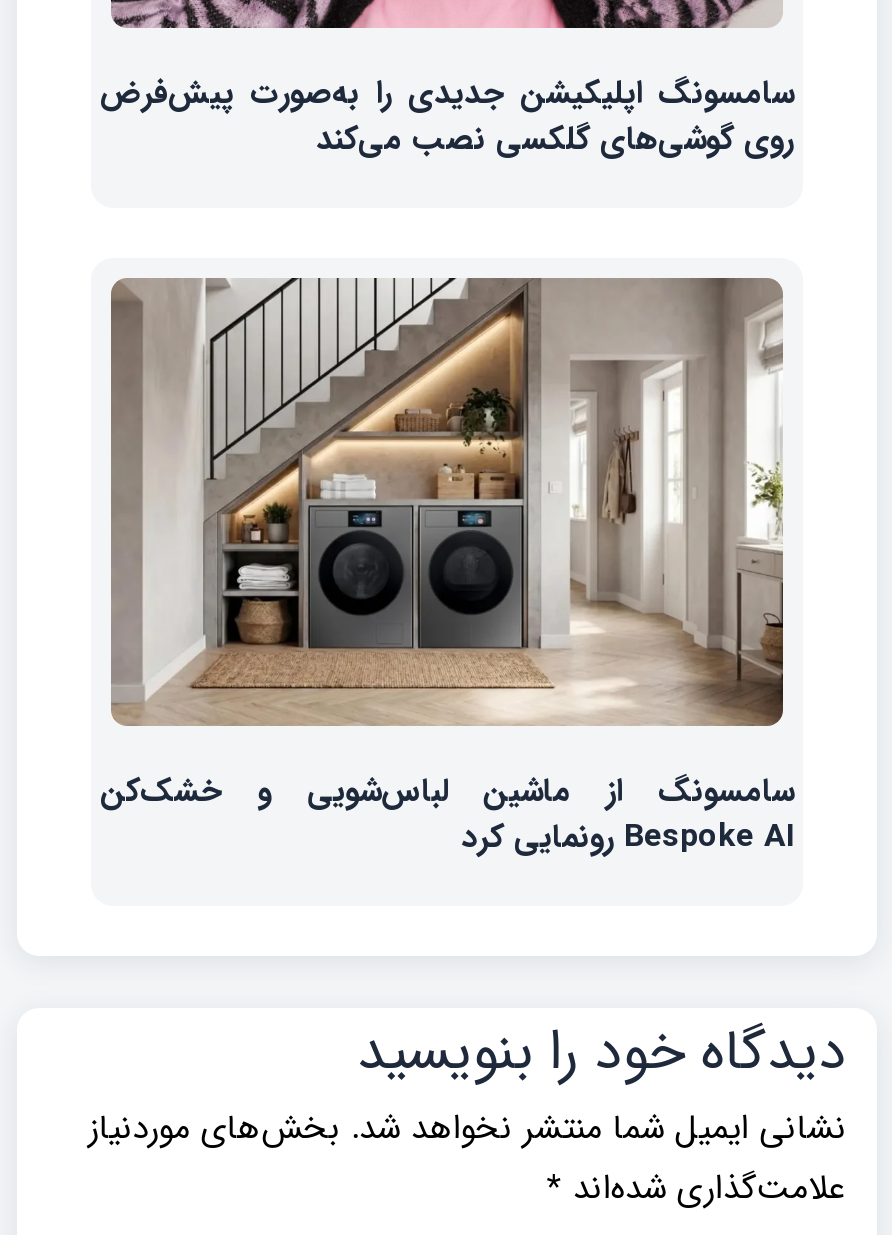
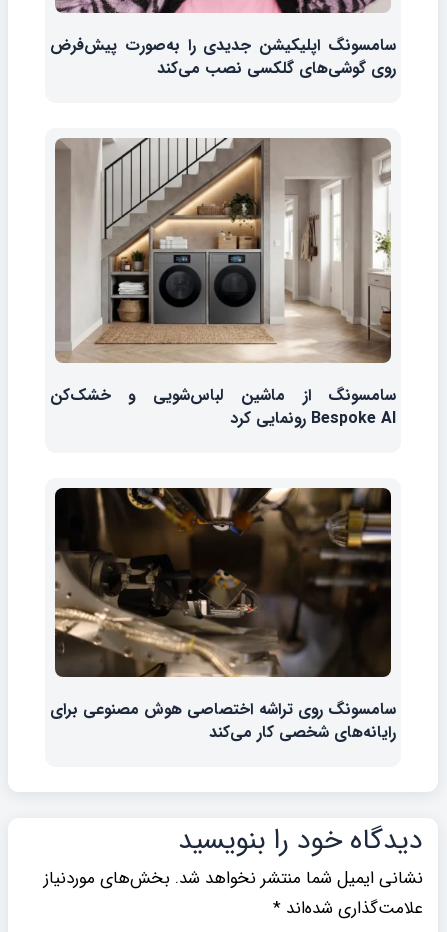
none -> [49,487,396,745] [image] | سامسونگ روی تراشه اختصاصی هوش مصنوعی برای | رایانه‌های شخصی کار می‌کند

